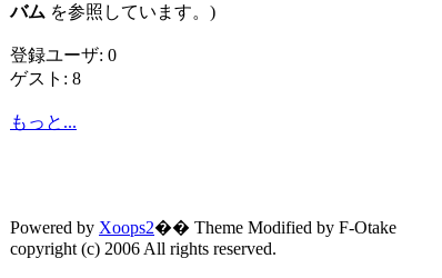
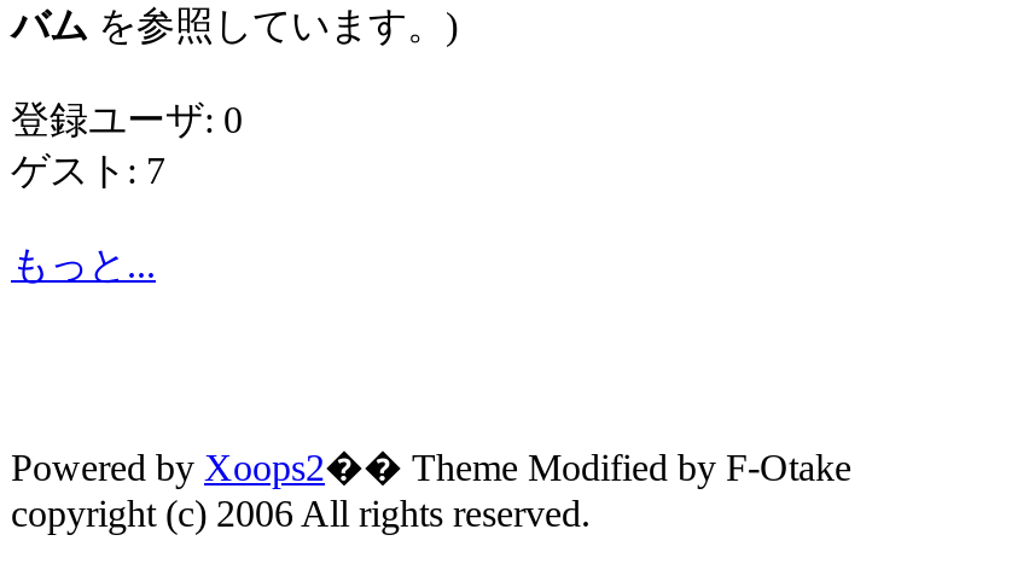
[10,69,81,88] ゲスト: 8 -> [11,150,165,191] ゲスト: 7

